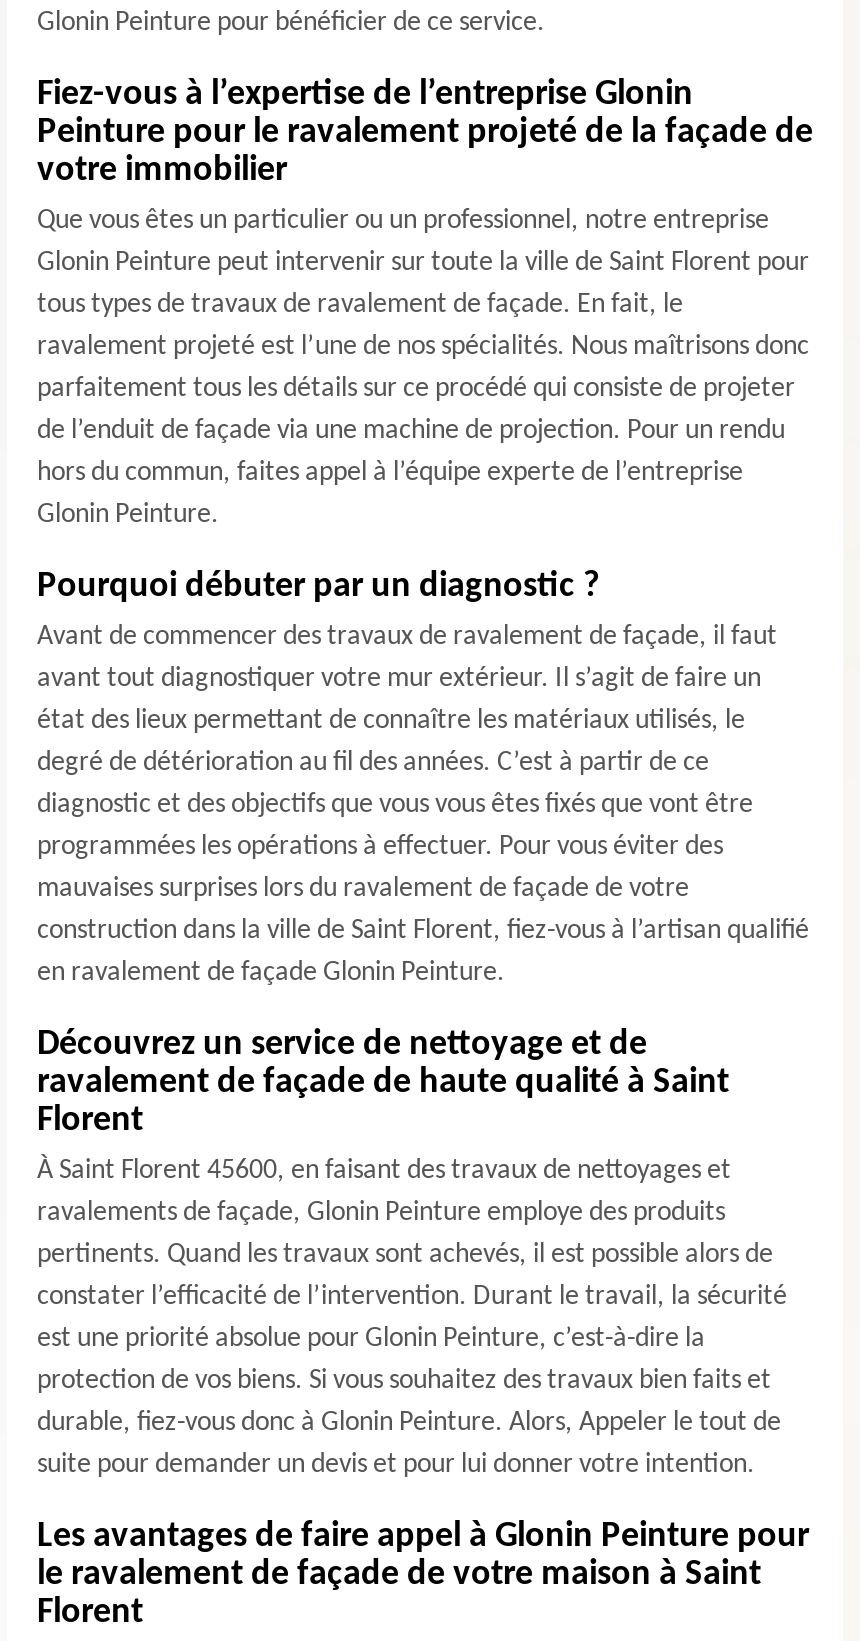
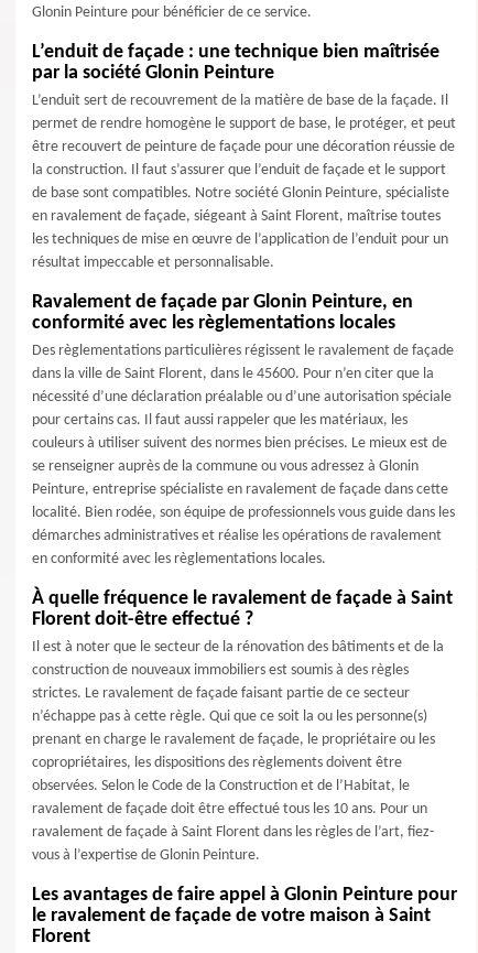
[37,76,813,530] Fiez-vous à l’expertise de l’entreprise Glonin | Peinture pour le ravalement projeté de la façade de | votre immobilier | Que vous êtes un particulier ou un professionnel, notre entreprise | Glonin Peinture peut intervenir sur toute la ville de Saint Florent pour | tous types de travaux de ravalement de façade. En fait, le | ravalement projeté est l’une de nos spécialités. Nous maîtrisons donc | parfaitement tous les détails sur ce procédé qui consiste de projeter | de l’enduit de façade via une machine de projection. Pour un rendu | hors du commun, faites appel à l’équipe experte de l’entreprise | Glonin Peinture. -> [32,42,456,271] L’enduit de façade : une technique bien maîtrisée | par la société Glonin Peinture | L’enduit sert de recouvrement de la matière de base de la façade. Il | permet de rendre homogène le support de base, le protéger, et peut | être recouvert de peinture de façade pour une décoration réussie de | la construction. Il faut s’assurer que l’enduit de façade et le support | de base sont compatibles. Notre société Glonin Peinture, spécialiste | en ravalement de façade, siégeant à Saint Florent, maîtrise toutes | les techniques de mise en œuvre de l’application de l’enduit pour un | résultat impeccable et personnalisable.
[37,568,809,988] Pourquoi débuter par un diagnostic ? | Avant de commencer des travaux de ravalement de façade, il faut | avant tout diagnostiquer votre mur extérieur. Il s’agit de faire un | état des lieux permettant de connaître les matériaux utilisés, le | degré de détérioration au fil des années. C’est à partir de ce | diagnostic et des objectifs que vous vous êtes fixés que vont être | programmées les opérations à effectuer. Pour vous éviter des | mauvaises surprises lors du ravalement de façade de votre | construction dans la ville de Saint Florent, fiez-vous à l’artisan qualifié | en ravalement de façade Glonin Peinture. -> [32,292,455,567] Ravalement de façade par Glonin Peinture, en | conformité avec les règlementations locales | Des règlementations particulières régissent le ravalement de façade | dans la ville de Saint Florent, dans le 45600. Pour n’en citer que la | nécessité d’une déclaration préalable ou d’une autorisation spéciale | pour certains cas. Il faut aussi rappeler que les matériaux, les | couleurs à utiliser suivent des normes bien précises. Le mieux est de | se renseigner auprès de la commune ou vous adressez à Glonin | Peinture, entreprise spécialiste en ravalement de façade dans cette | localité. Bien rodée, son équipe de professionnels vous guide dans les | démarches administratives et réalise les opérations de ravalement | en conformité avec les règlementations locales.
[37,1026,787,1480] Découvrez un service de nettoyage et de | ravalement de façade de haute qualité à Saint | Florent | À Saint Florent 45600, en faisant des travaux de nettoyages et | ravalements de façade, Glonin Peinture employe des produits | pertinents. Quand les travaux sont achevés, il est possible alors de | constater l’efficacité de l’intervention. Durant le travail, la sécurité | est une priorité absolue pour Glonin Peinture, c’est-à-dire la | protection de vos biens. Si vous souhaitez des travaux bien faits et | durable, fiez-vous donc à Glonin Peinture. Alors, Appeler le tout de | suite pour demander un devis et pour lui donner votre intention. -> [32,588,453,864] À quelle fréquence le ravalement de façade à Saint | Florent doit-être effectué ? | Il est à noter que le secteur de la rénovation des bâtiments et de la | construction de nouveaux immobiliers est soumis à des règles | strictes. Le ravalement de façade faisant partie de ce secteur | n’échappe pas à cette règle. Qui que ce soit la ou les personne(s) | prenant en charge le ravalement de façade, le propriétaire ou les | copropriétaires, les dispositions des règlements doivent être | observées. Selon le Code de la Construction et de l’Habitat, le | ravalement de façade doit être effectué tous les 10 ans. Pour un | ravalement de façade à Saint Florent dans les règles de l’art, fiez- | vous à l’expertise de Glonin Peinture.

